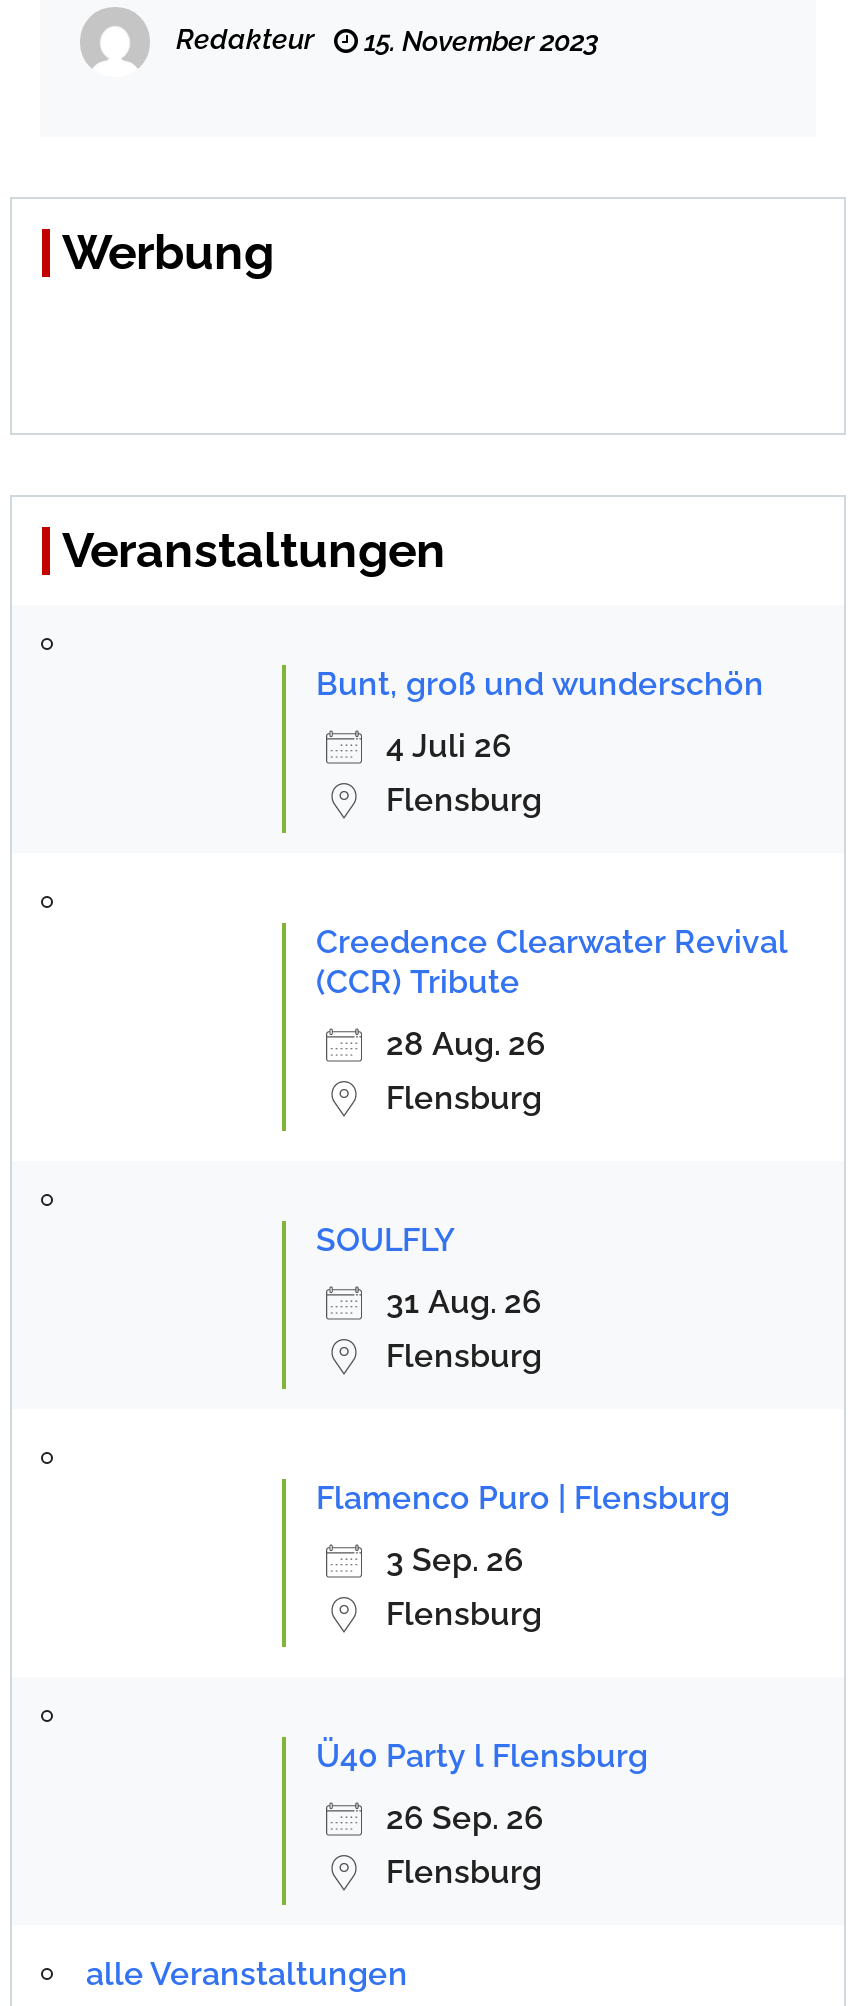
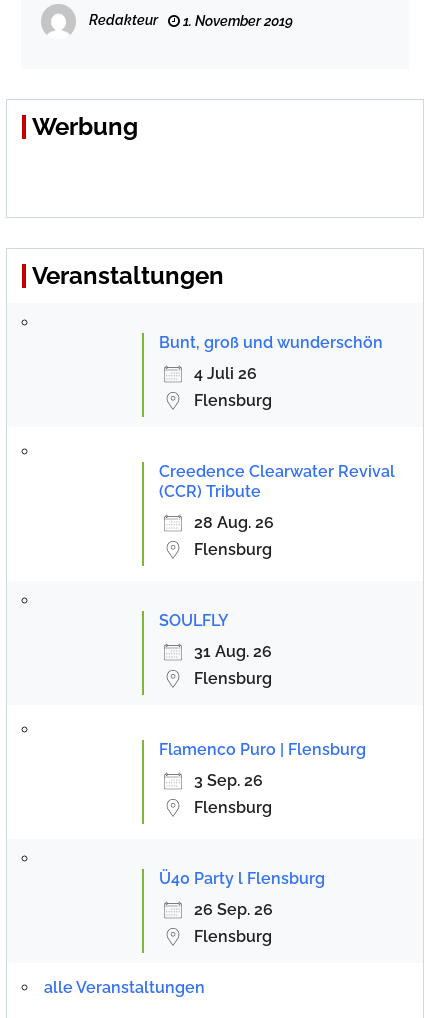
[176,24,598,58] Redakteur 15. November 2023 -> [89,12,293,29] Redakteur 1. November 2019

